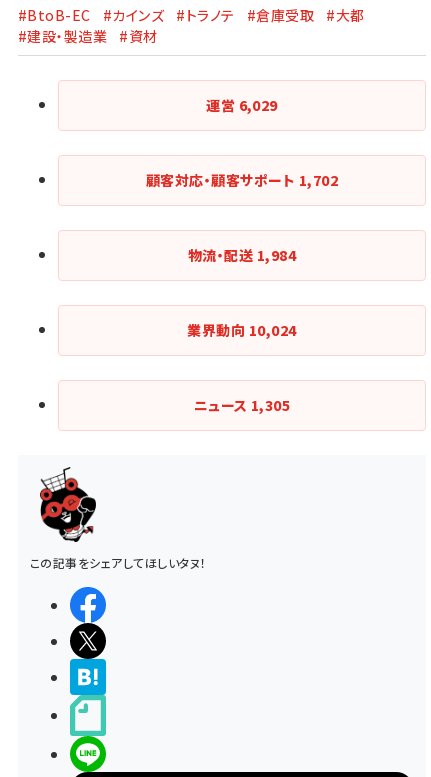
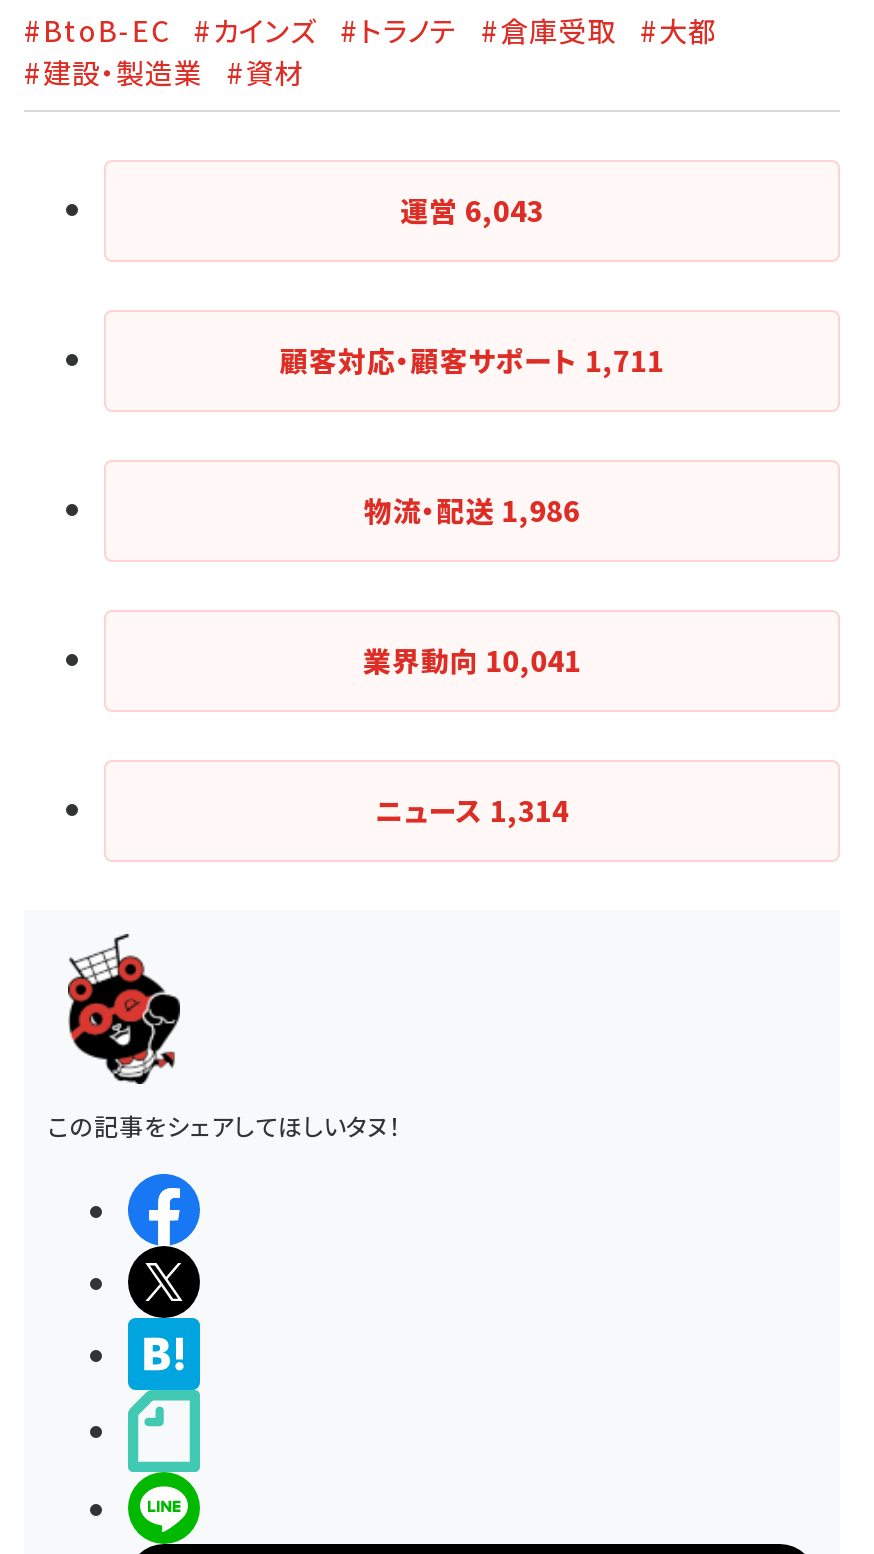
[206,95,278,115] 運営6,029 -> [400,190,544,230] 運営6,043
[146,170,338,190] 顧客対応・顧客サポート1,702 -> [280,340,664,380] 顧客対応・顧客サポート1,711
[188,245,296,265] 物流・配送1,984 -> [364,490,580,530] 物流・配送1,986
[187,320,297,340] 業界動向10,024 -> [363,640,581,680] 業界動向10,041
[194,395,290,415] ニュース1,305 -> [375,790,569,830] ニュース1,314

